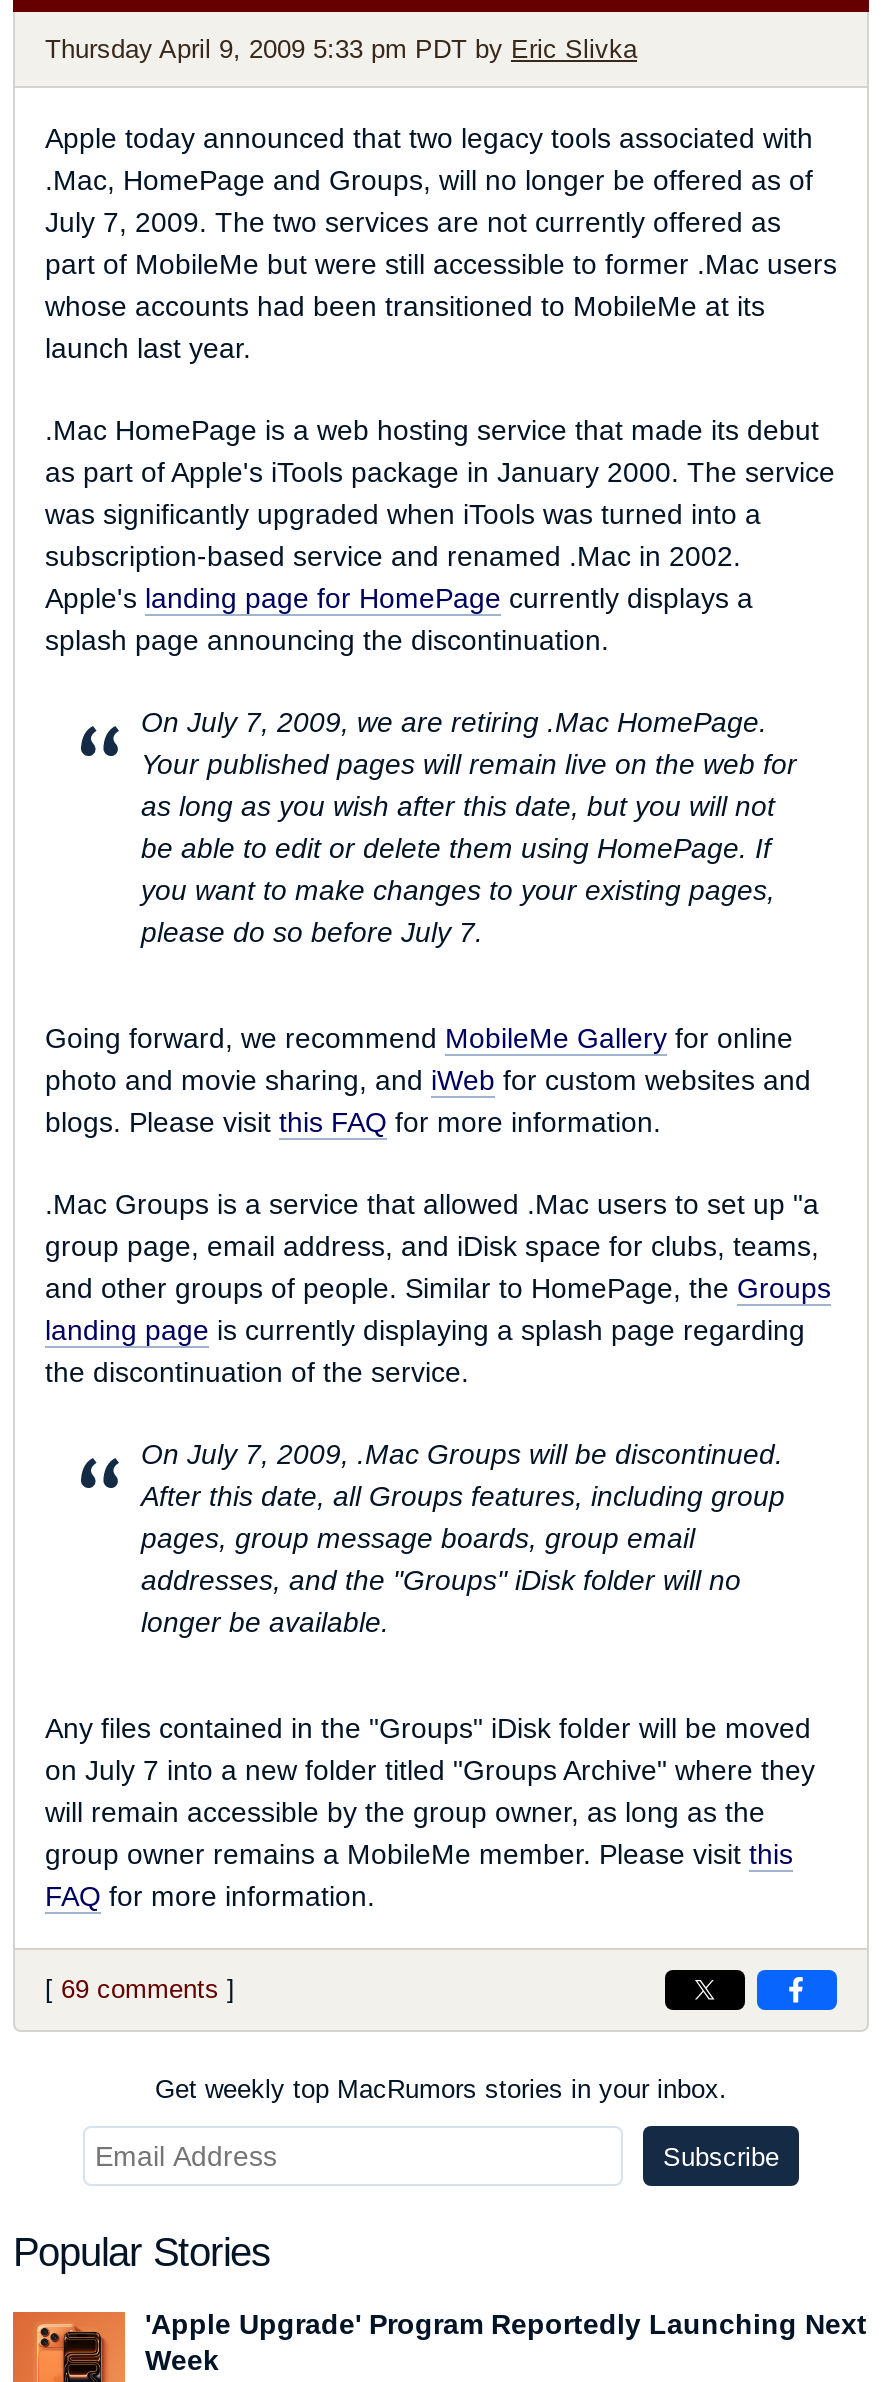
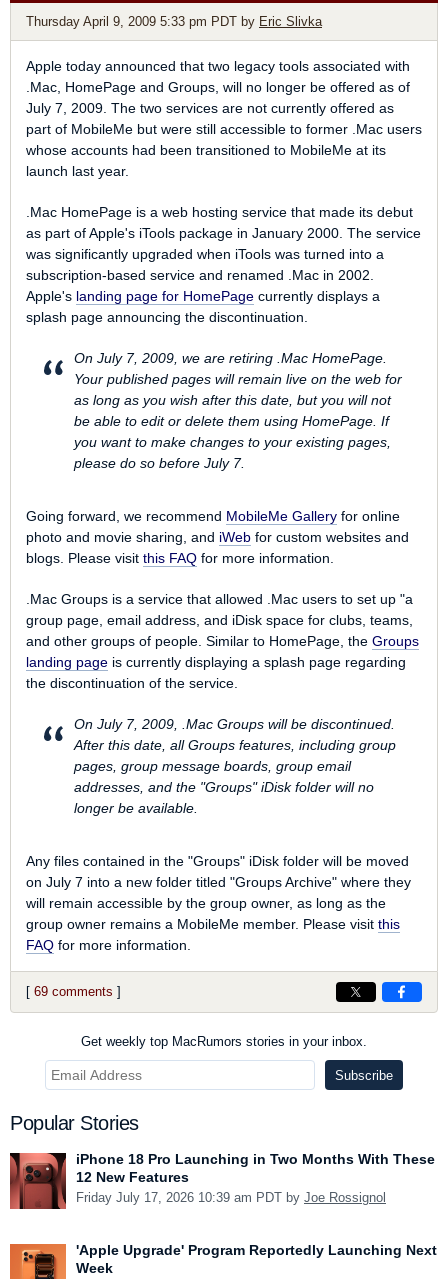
none -> [9,1151,435,1210] [image] | iPhone 18 Pro Launching in Two Months With These | 12 New Features | Friday July 17, 2026 10:39 am PDT by Joe Rossignol

